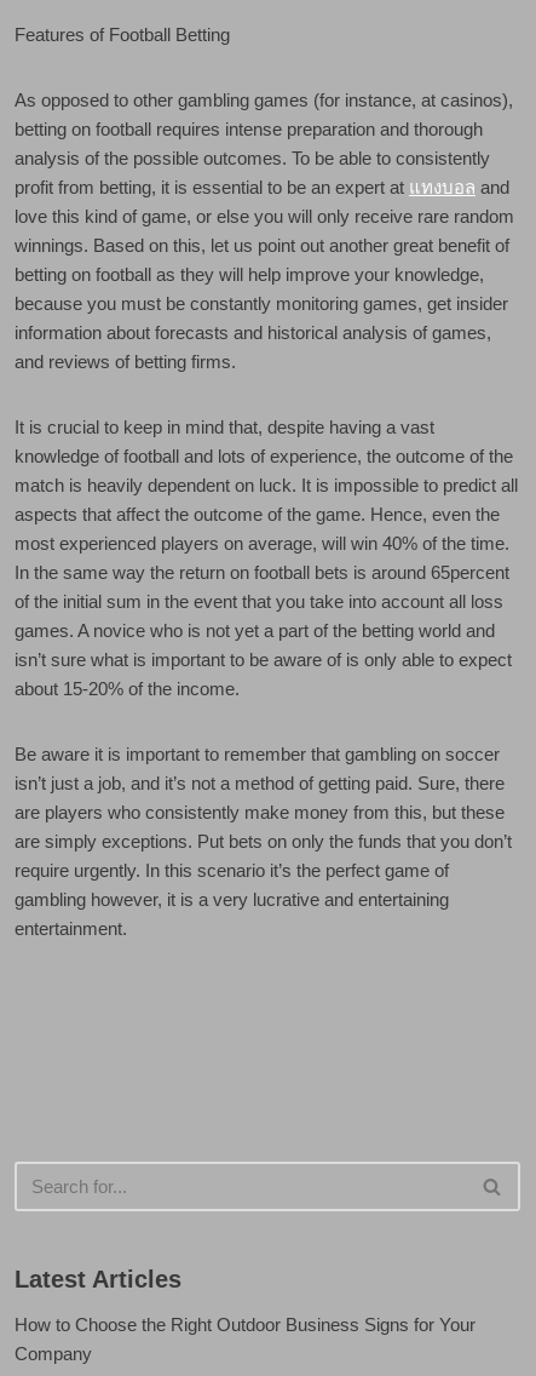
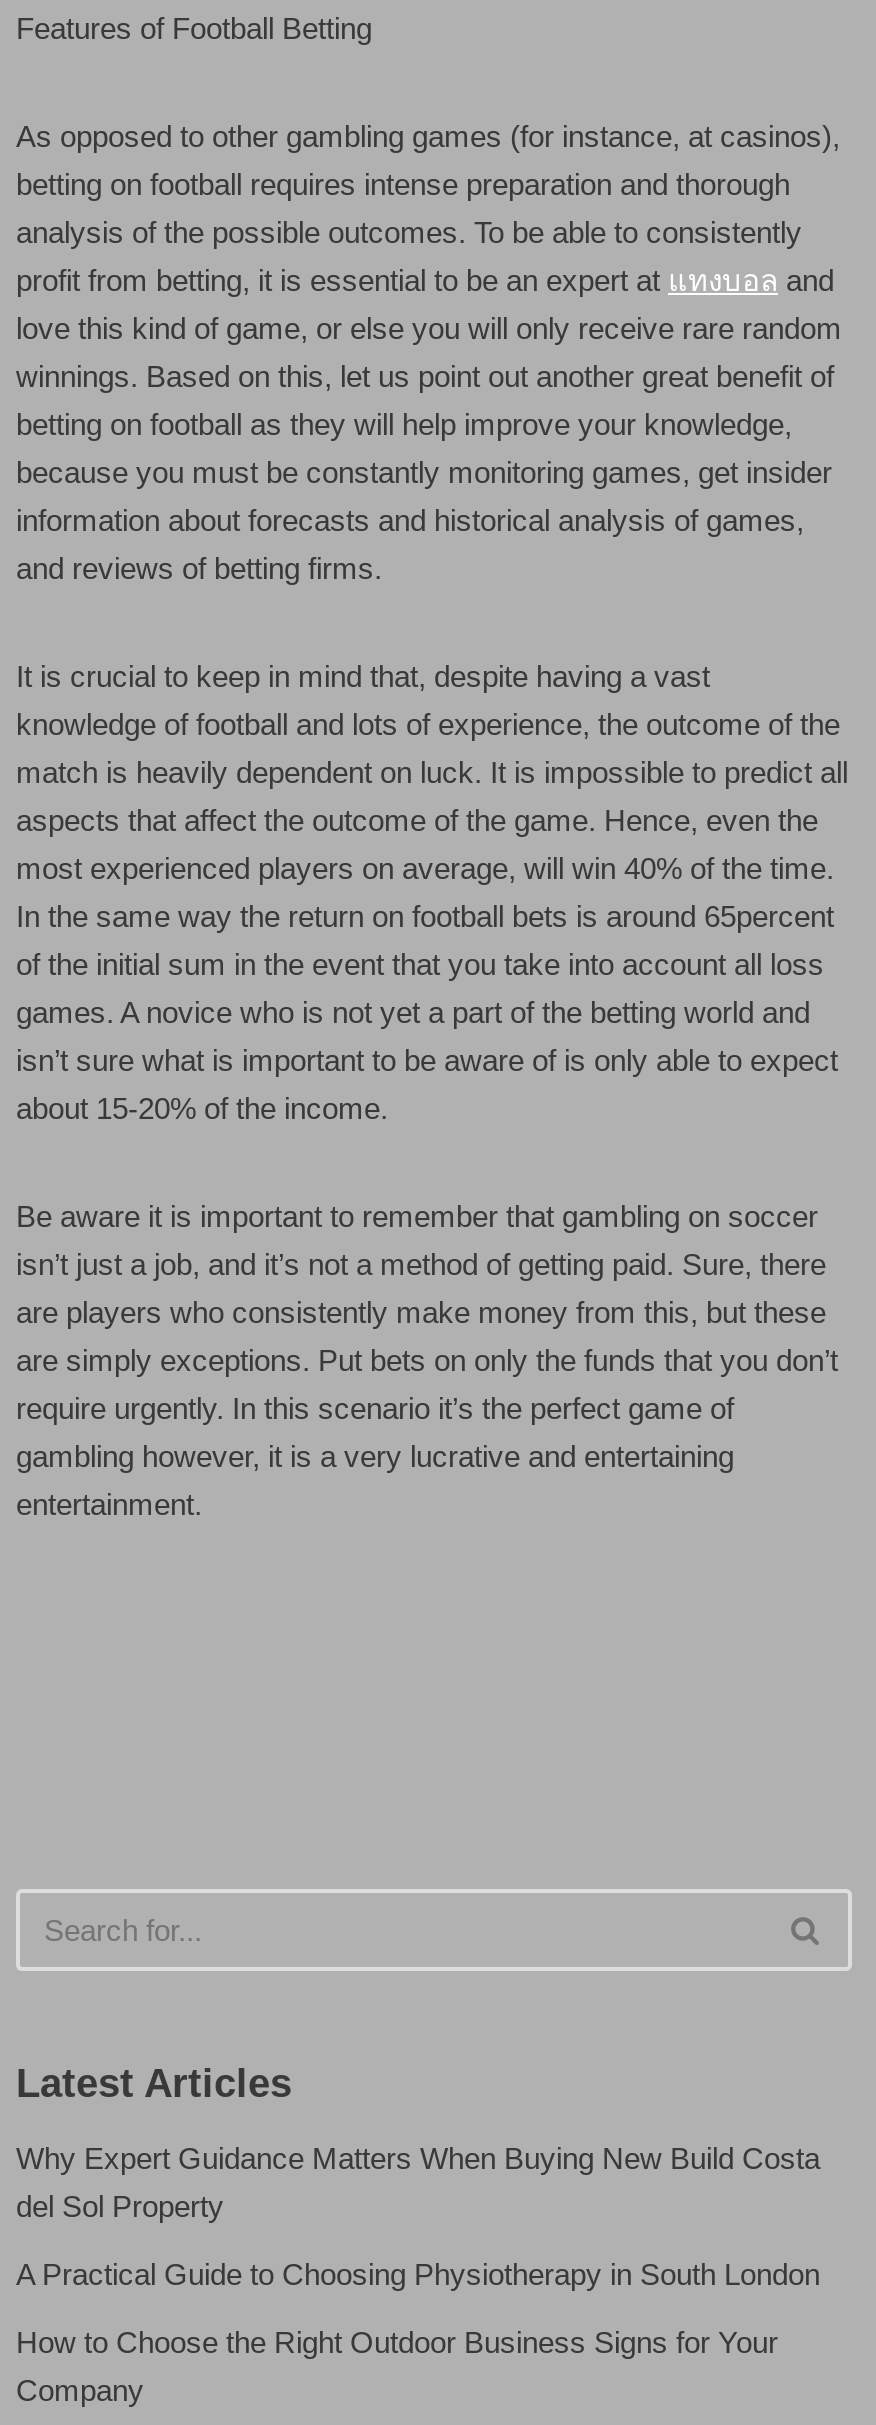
none -> [16,2141,820,2291] Why Expert Guidance Matters When Buying New Build Costa | del Sol Property | A Practical Guide to Choosing Physiotherapy in South London

